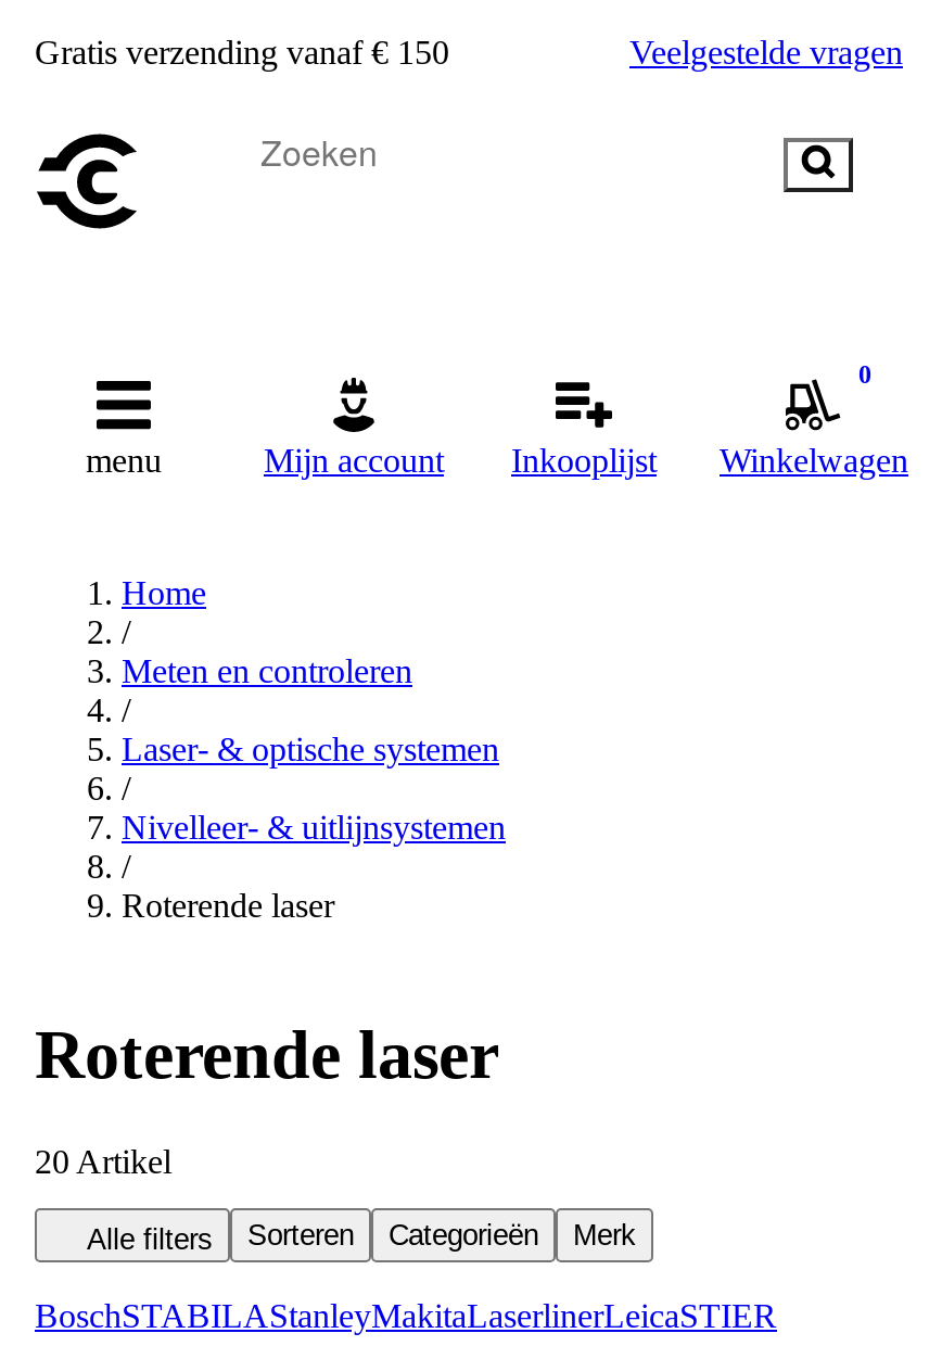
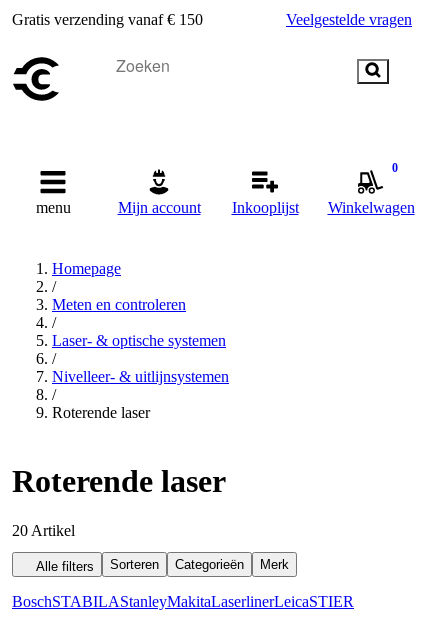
[122,574,206,611] Home -> [52,260,121,277] Homepage

